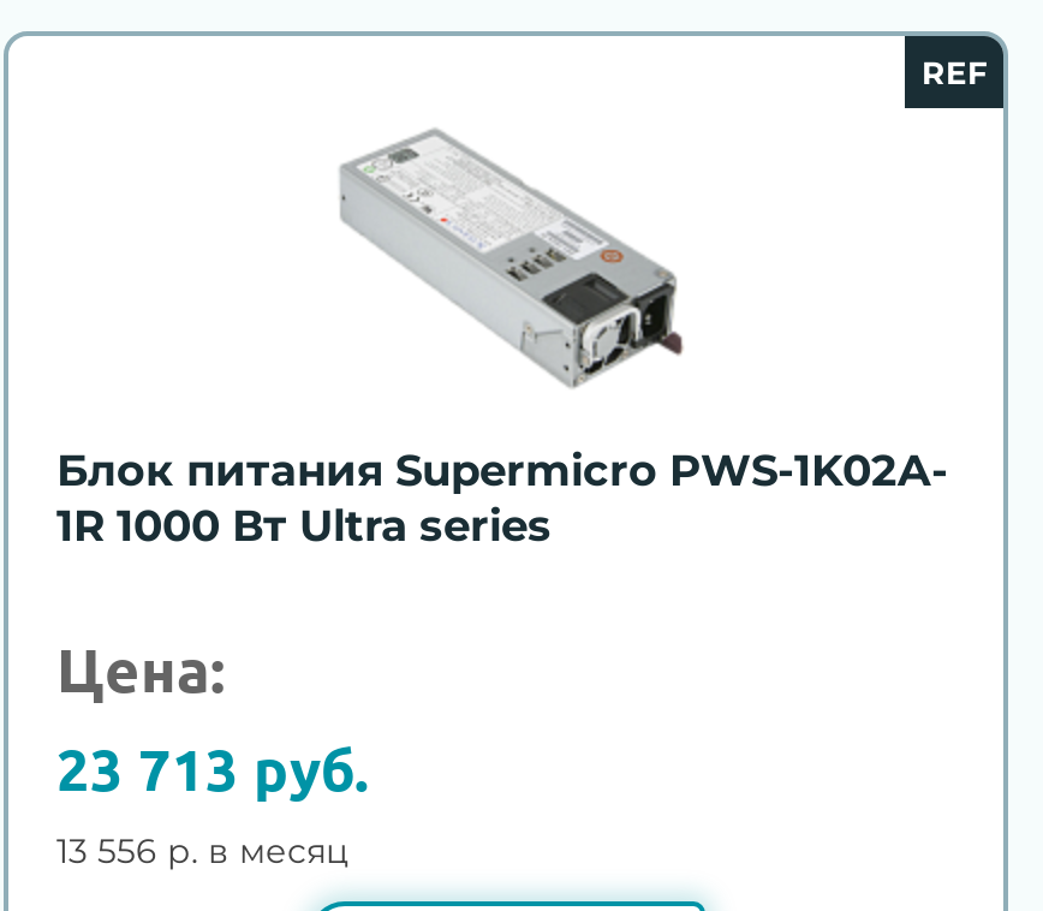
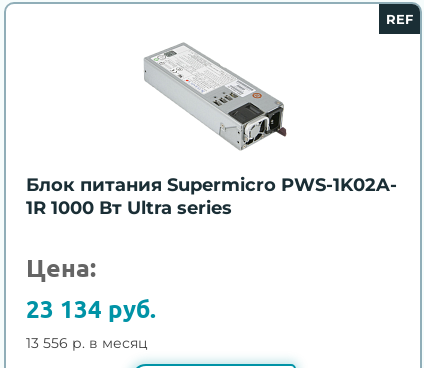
[56,731,369,806] 23 713 руб. -> [26,293,156,324] 23 134 руб.

